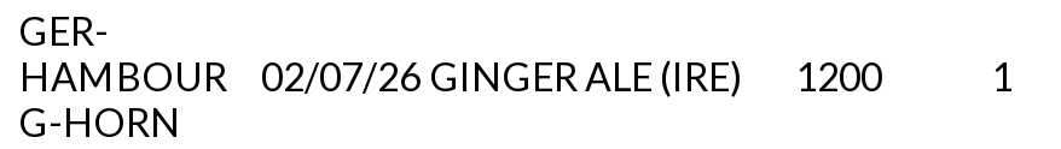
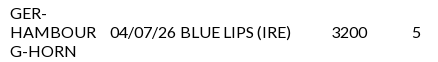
[261,53,742,98] 02/07/26 GINGER ALE (IRE) -> [110,22,291,41] 04/07/26 BLUE LIPS (IRE)
[795,53,882,98] 1200 -> [331,22,367,41] 3200
[991,53,1013,98] 1 -> [412,22,421,41] 5

